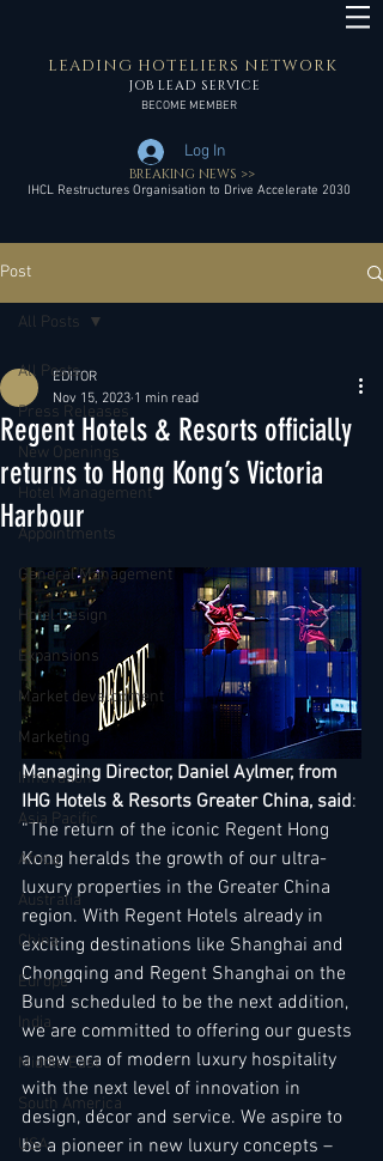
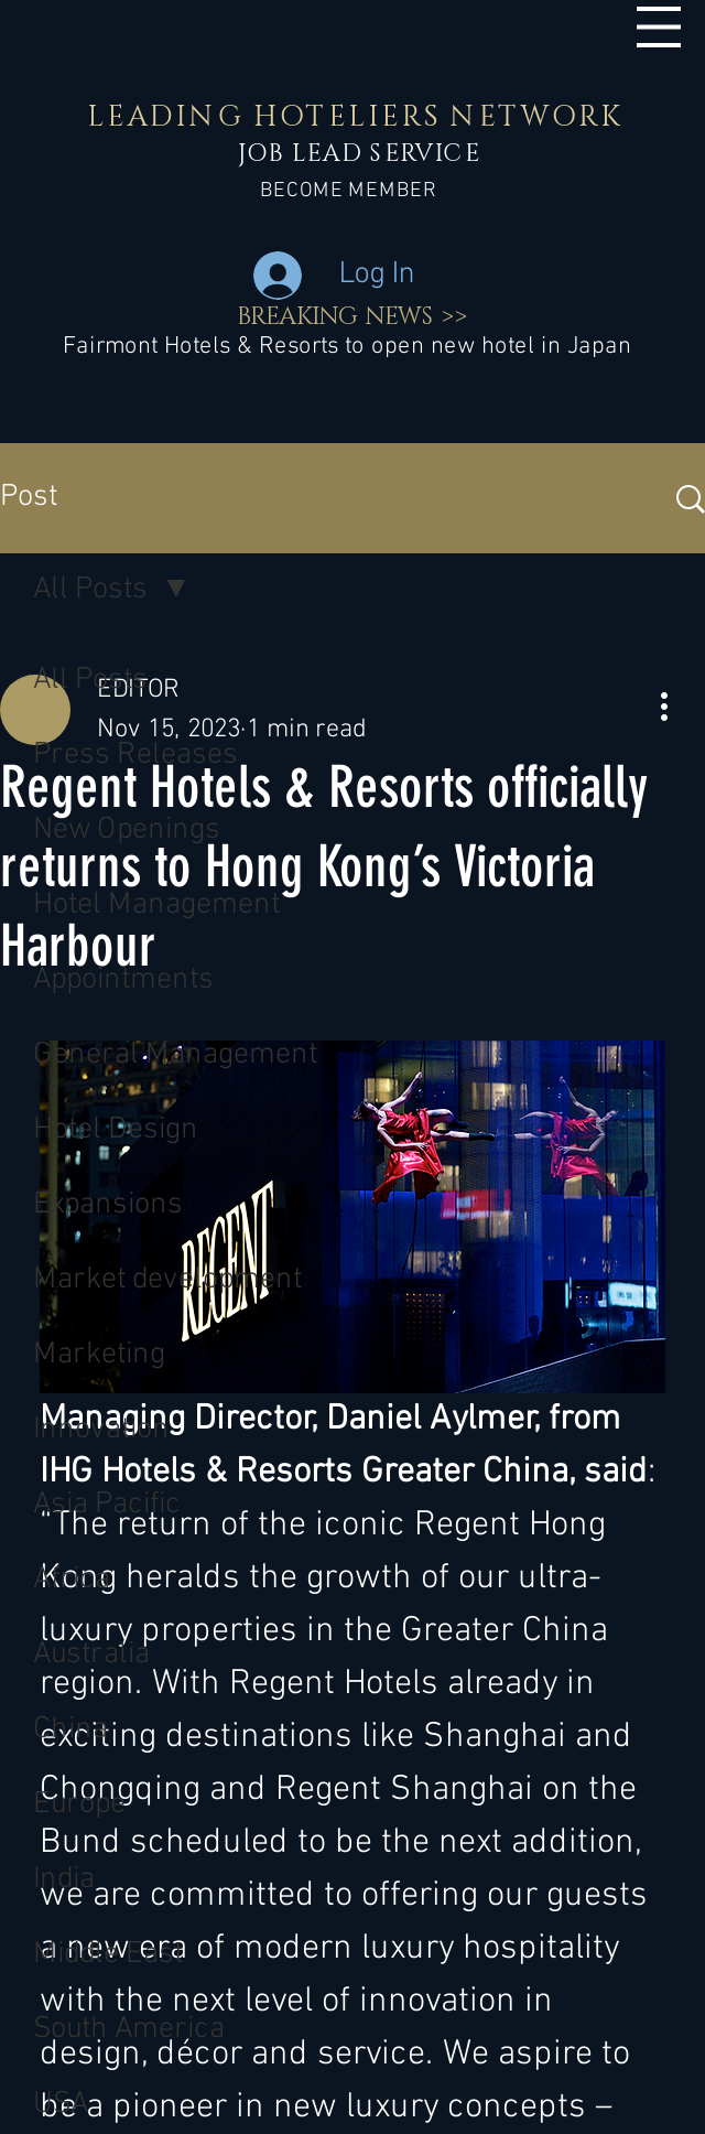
[27,183,350,199] IHCL Restructures Organisation to Drive Accelerate 2030 -> [63,333,631,362] Fairmont Hotels & Resorts to open new hotel in Japan

